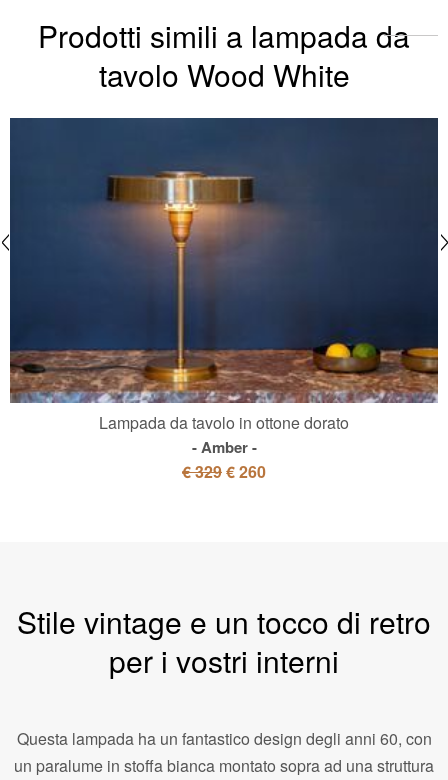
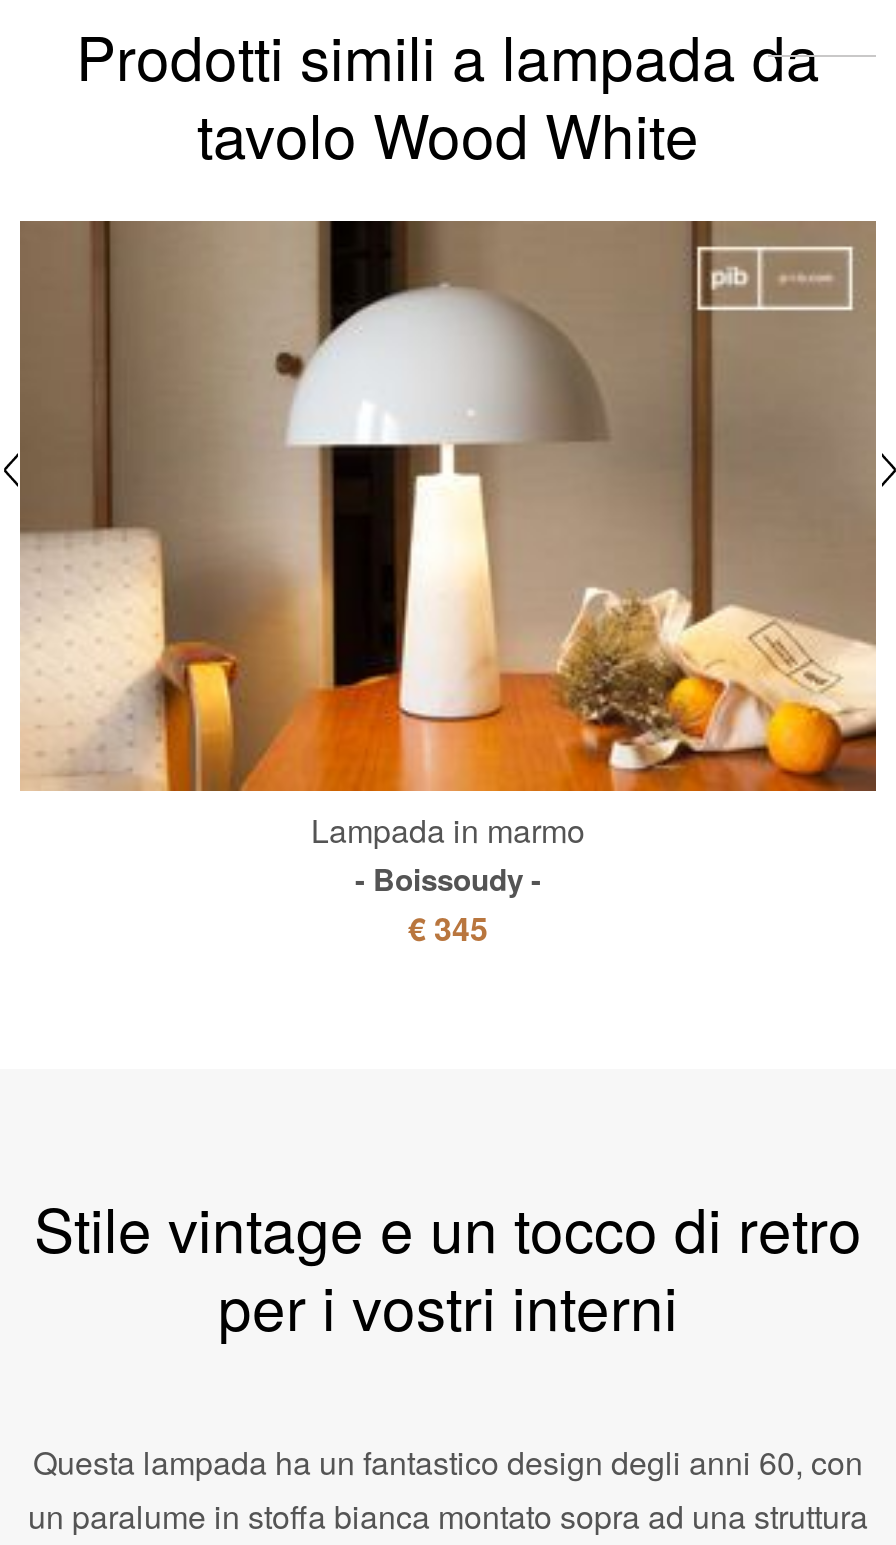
[9,117,439,483] [image] | Lampada da tavolo in ottone dorato | Amber | € 329 € 260 -> [18,219,878,951] [image] | Lampada in marmo | Boissoudy | € 345

